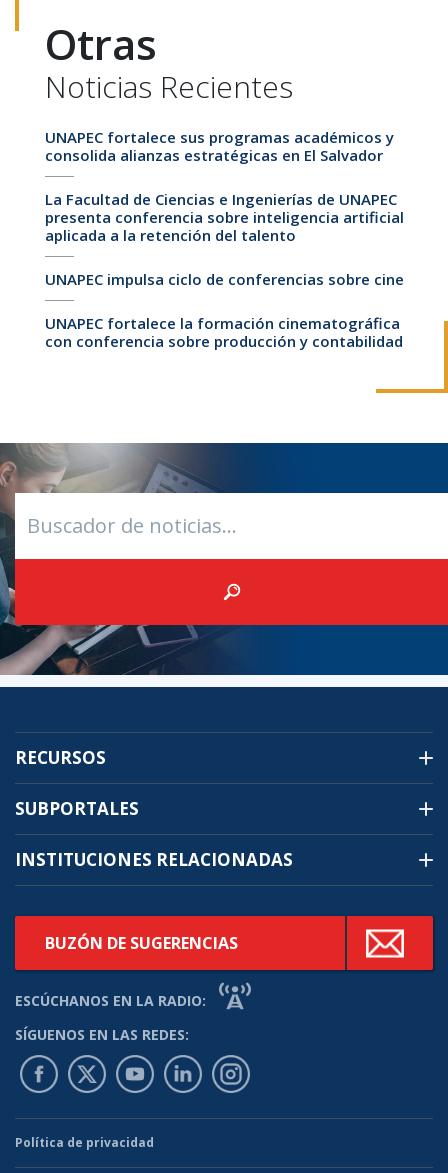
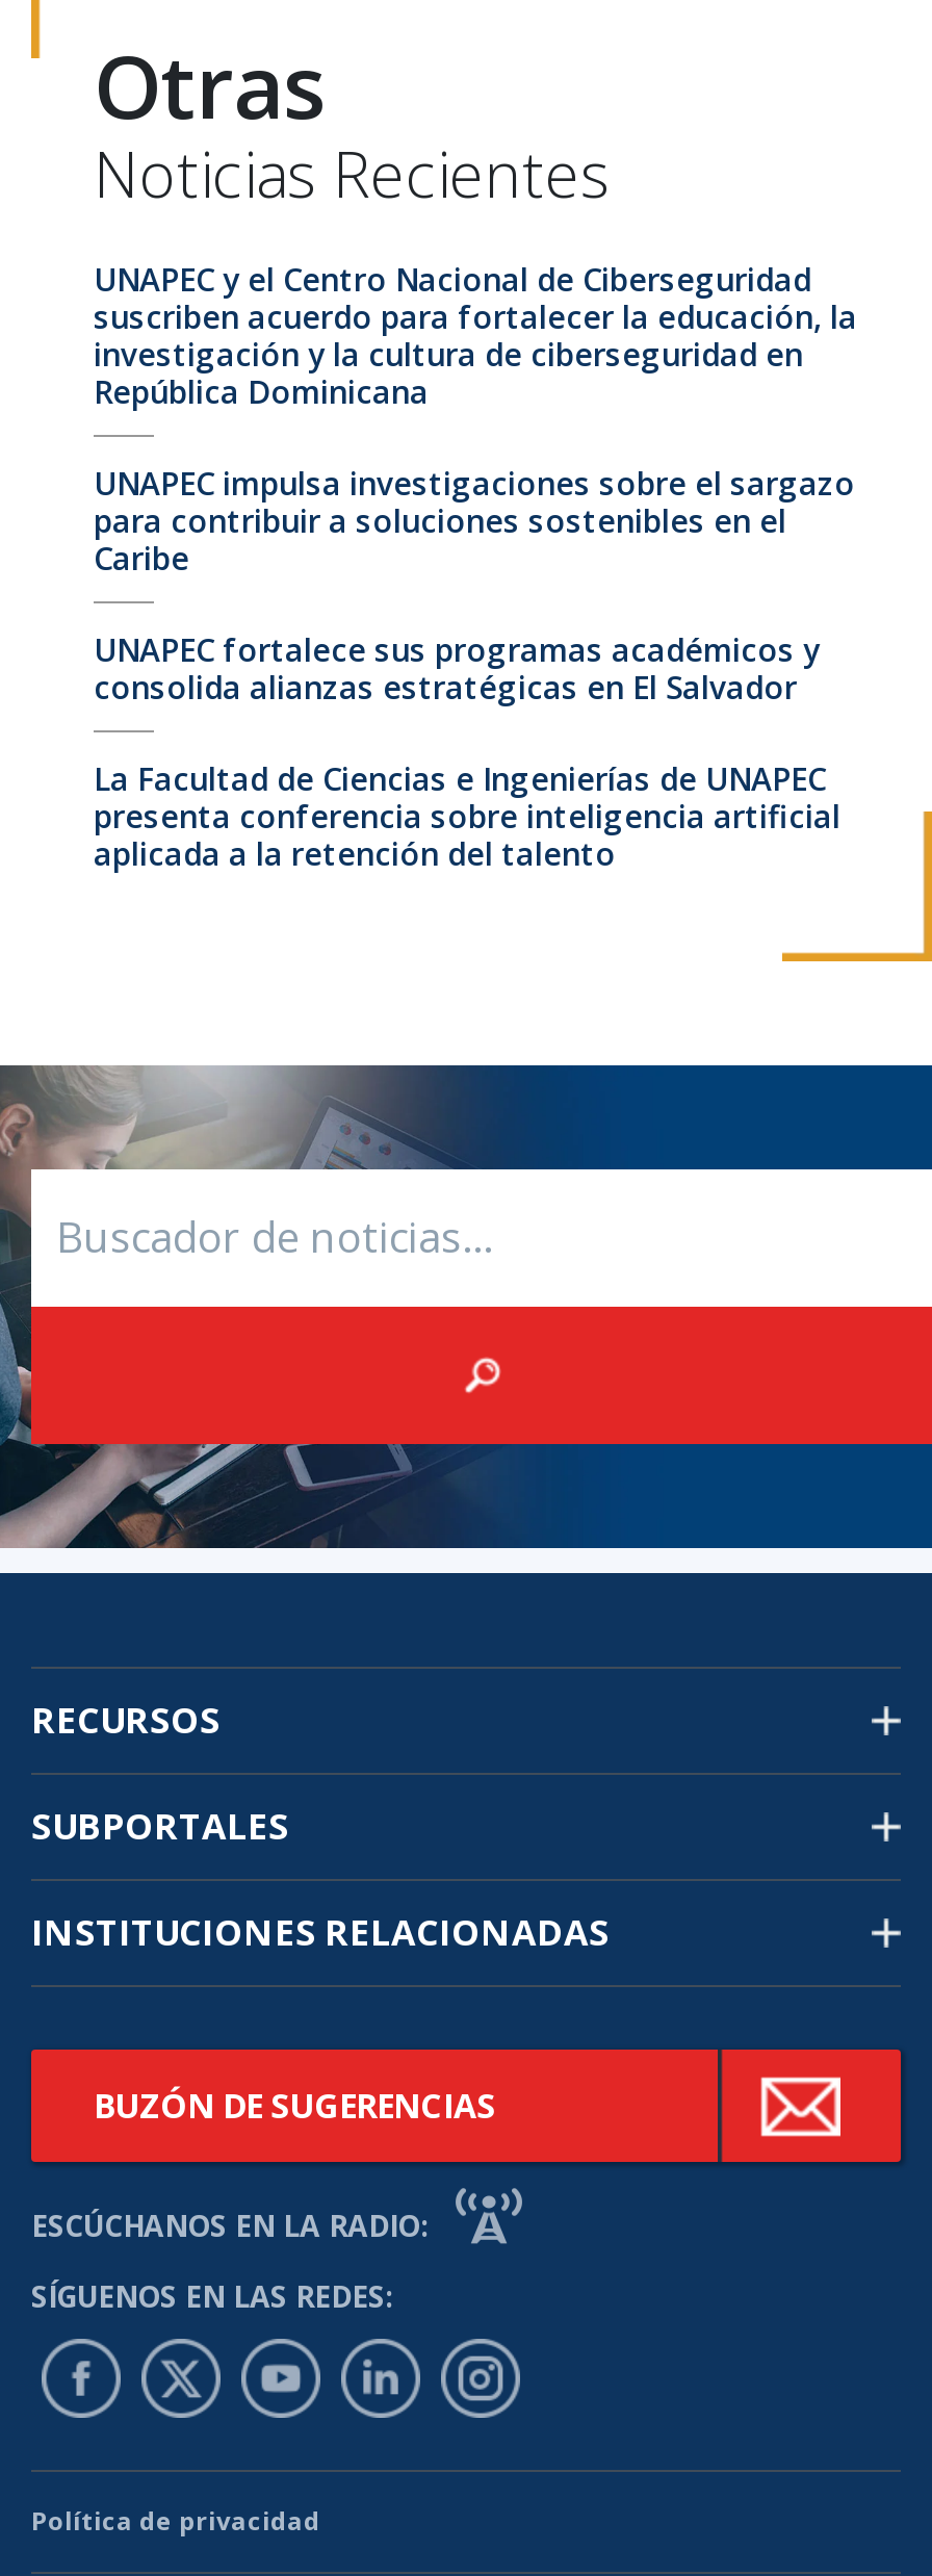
none -> [94,257,857,578] UNAPEC y el Centro Nacional de Ciberseguridad | suscriben acuerdo para fortalecer la educación, la | investigación y la cultura de ciberseguridad en | República Dominicana | UNAPEC impulsa investigaciones sobre el sargazo | para contribuir a soluciones sostenibles en el | Caribe
moved [45,127,404,245] -> [94,628,840,873]: UNAPEC fortalece sus programas académicos y | consolida alianzas estratégicas en El Salvador | La Facultad de Ciencias e Ingenierías de UNAPEC | presenta conferencia sobre inteligencia artificial | aplicada a la retención del talento
[45,269,404,351] UNAPEC impulsa ciclo de conferencias sobre cine | UNAPEC fortalece la formación cinematográfica | con conferencia sobre producción y contabilidad -> none

